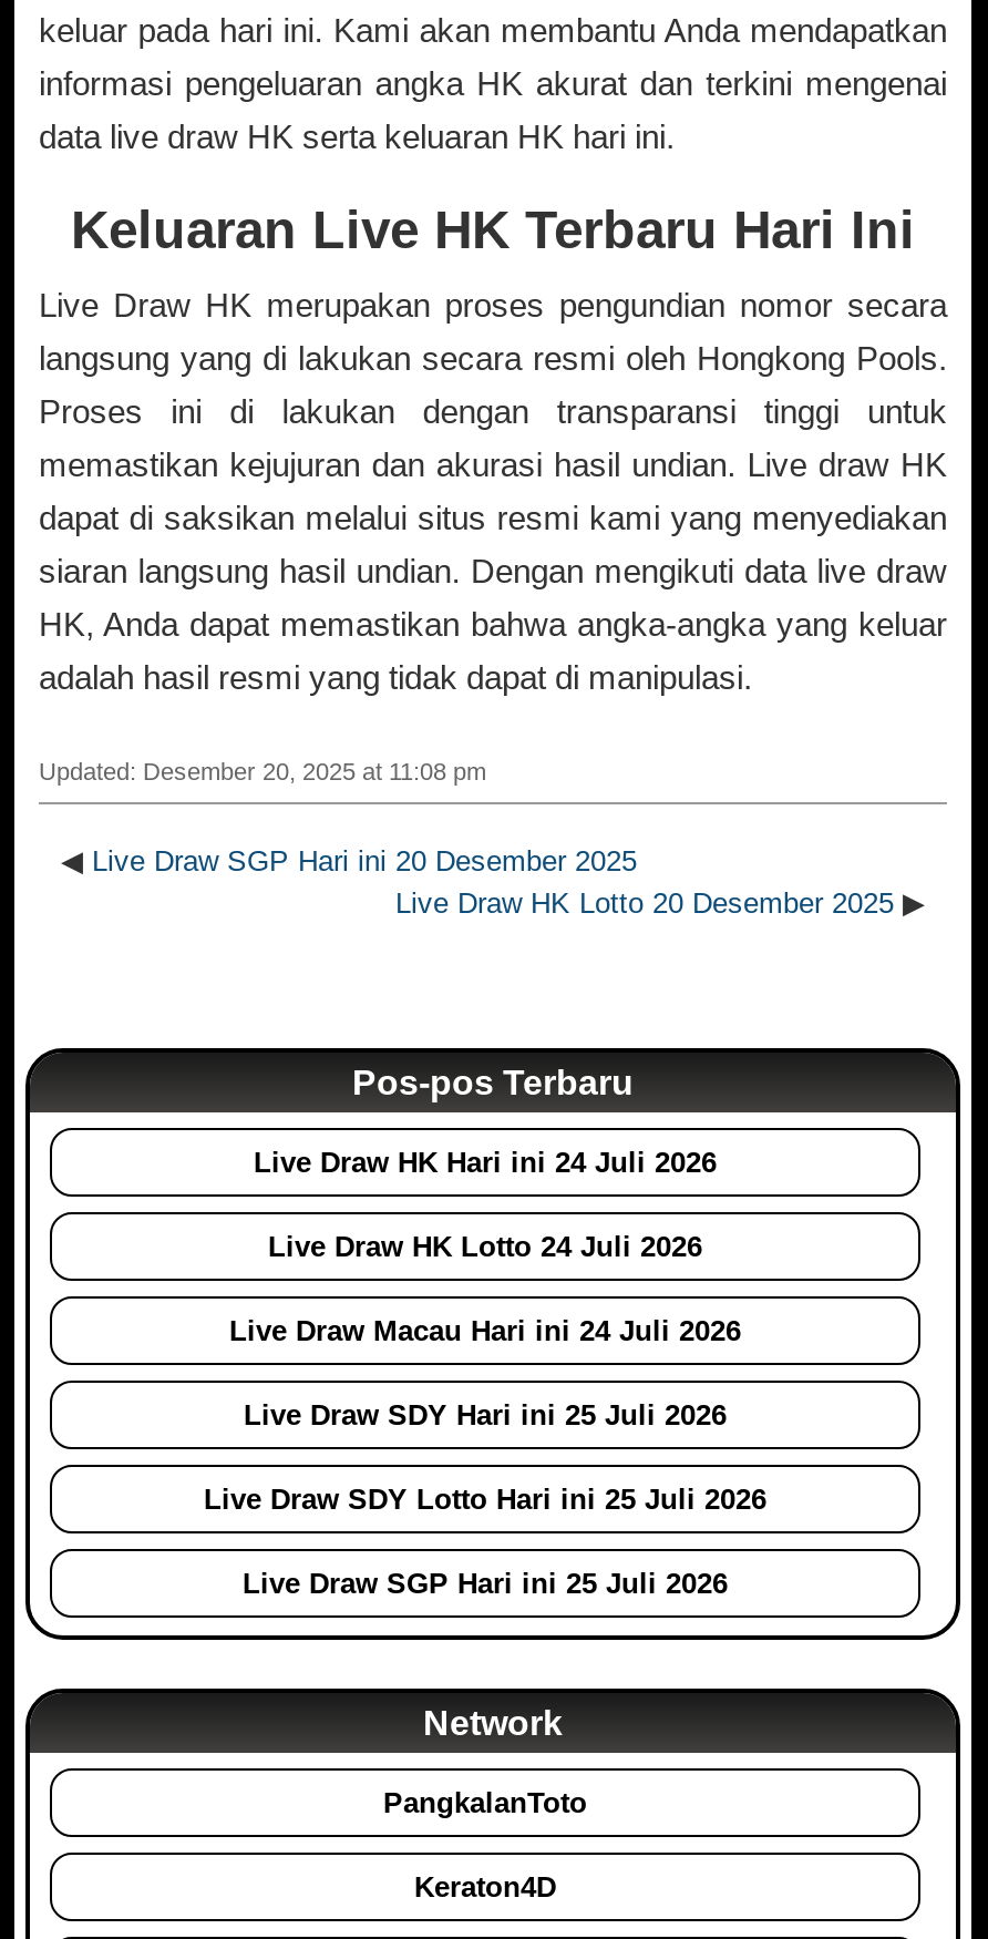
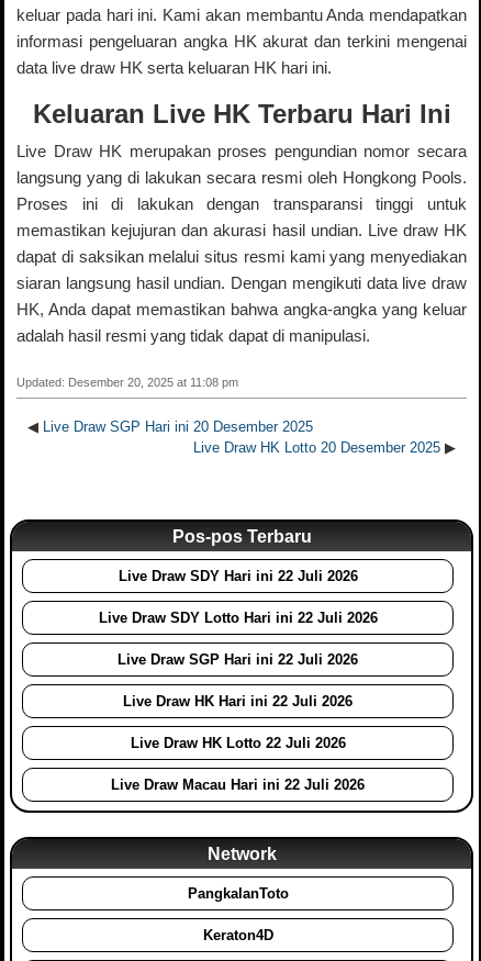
[254,1146,717,1179] Live Draw HK Hari ini 24 Juli 2026 -> [118,568,357,584] Live Draw SDY Hari ini 22 Juli 2026
[268,1230,702,1263] Live Draw HK Lotto 24 Juli 2026 -> [98,610,377,626] Live Draw SDY Lotto Hari ini 22 Juli 2026
[229,1314,741,1348] Live Draw Macau Hari ini 24 Juli 2026 -> [118,651,358,668] Live Draw SGP Hari ini 22 Juli 2026
[244,1399,727,1432] Live Draw SDY Hari ini 25 Juli 2026 -> [123,693,353,710] Live Draw HK Hari ini 22 Juli 2026
[204,1483,766,1516] Live Draw SDY Lotto Hari ini 25 Juli 2026 -> [130,735,345,751] Live Draw HK Lotto 22 Juli 2026
[243,1567,728,1600] Live Draw SGP Hari ini 25 Juli 2026 -> [111,777,365,793] Live Draw Macau Hari ini 22 Juli 2026

